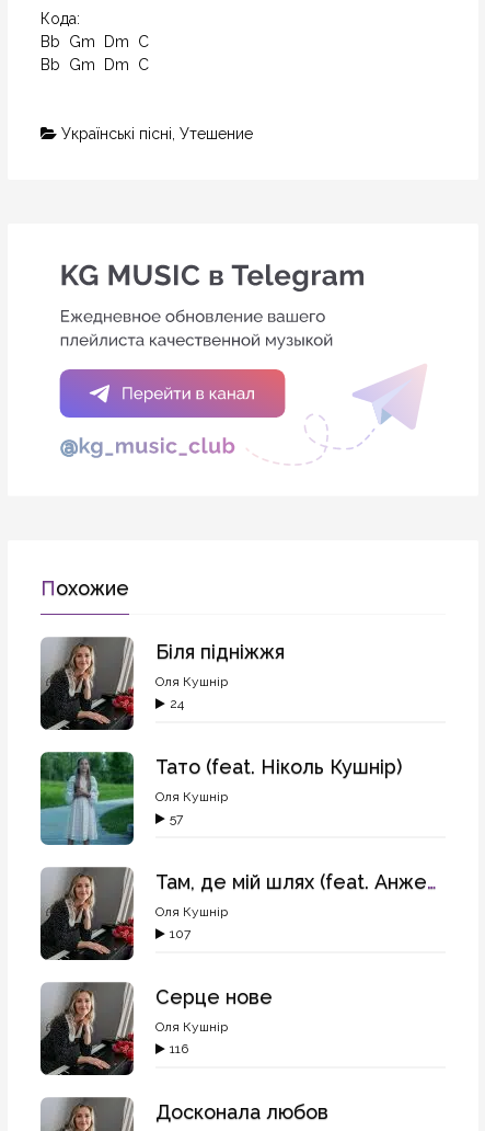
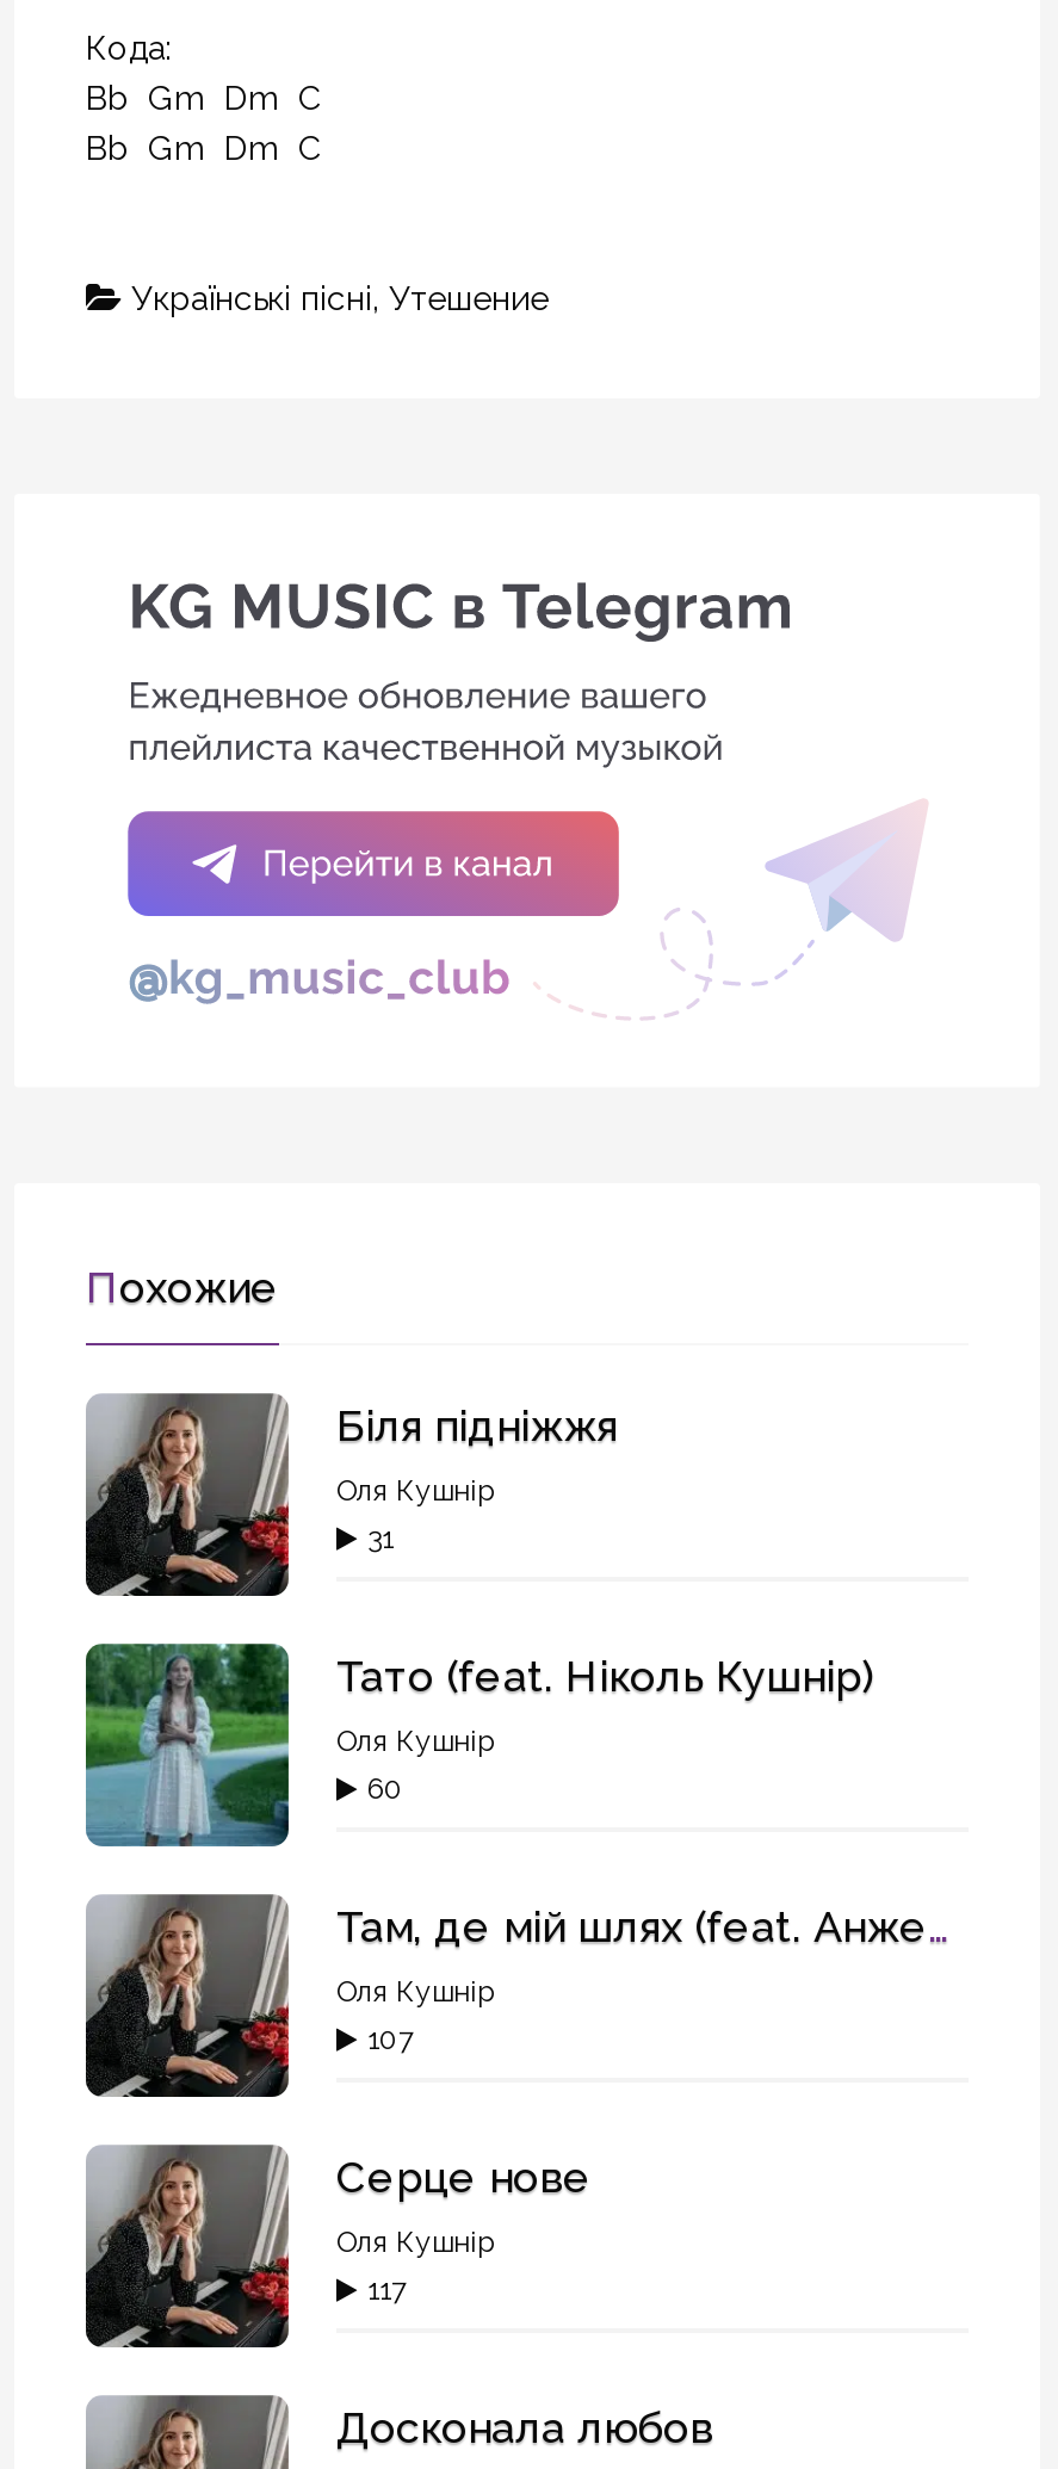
[170,696,184,711] 24 -> [367,1522,394,1556] 31
[170,811,183,827] 57 -> [367,1773,403,1806] 60
[170,1041,188,1057] 116 -> [367,2274,406,2307] 117

